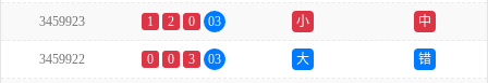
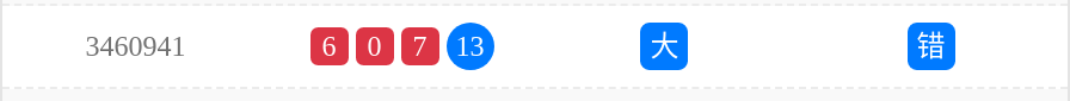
[39,14,174,29] 3459923 | 1 | 2 -> [86,30,336,63] 3460941 | 6
[39,14,431,67] 03 | 小 | 中 | 3459922 | 0 | 0 | 3 | 03 -> [413,30,484,63] 7 | 13

